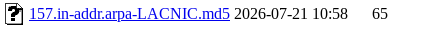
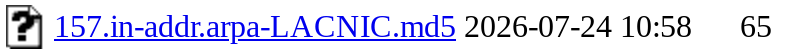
[29,5,348,22] 157.in-addr.arpa-LACNIC.md5 2026-07-21 10:58 -> [54,10,692,44] 157.in-addr.arpa-LACNIC.md5 2026-07-24 10:58

